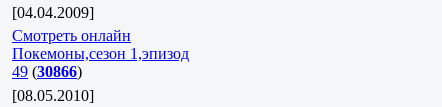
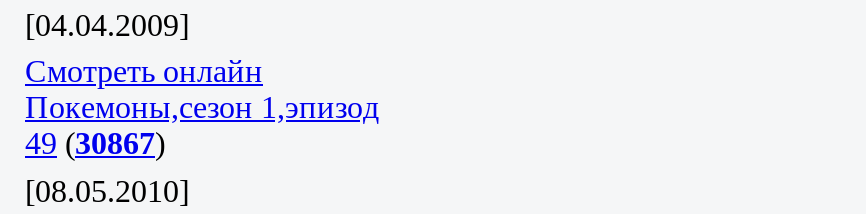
[12,63,82,80] 49 (30866) -> [25,126,165,160] 49 (30867)

